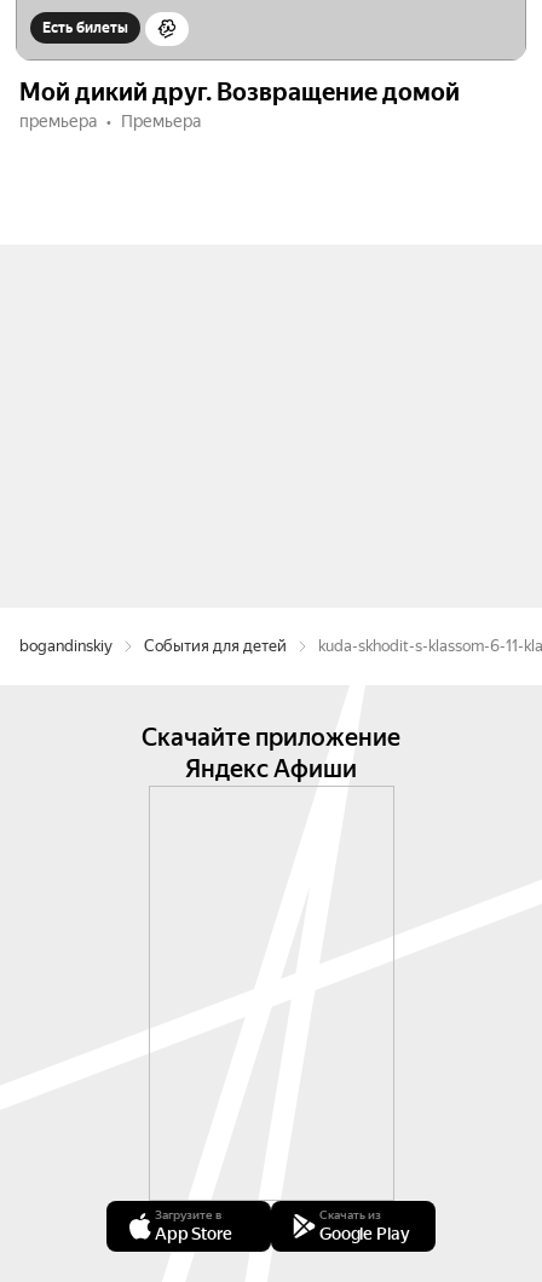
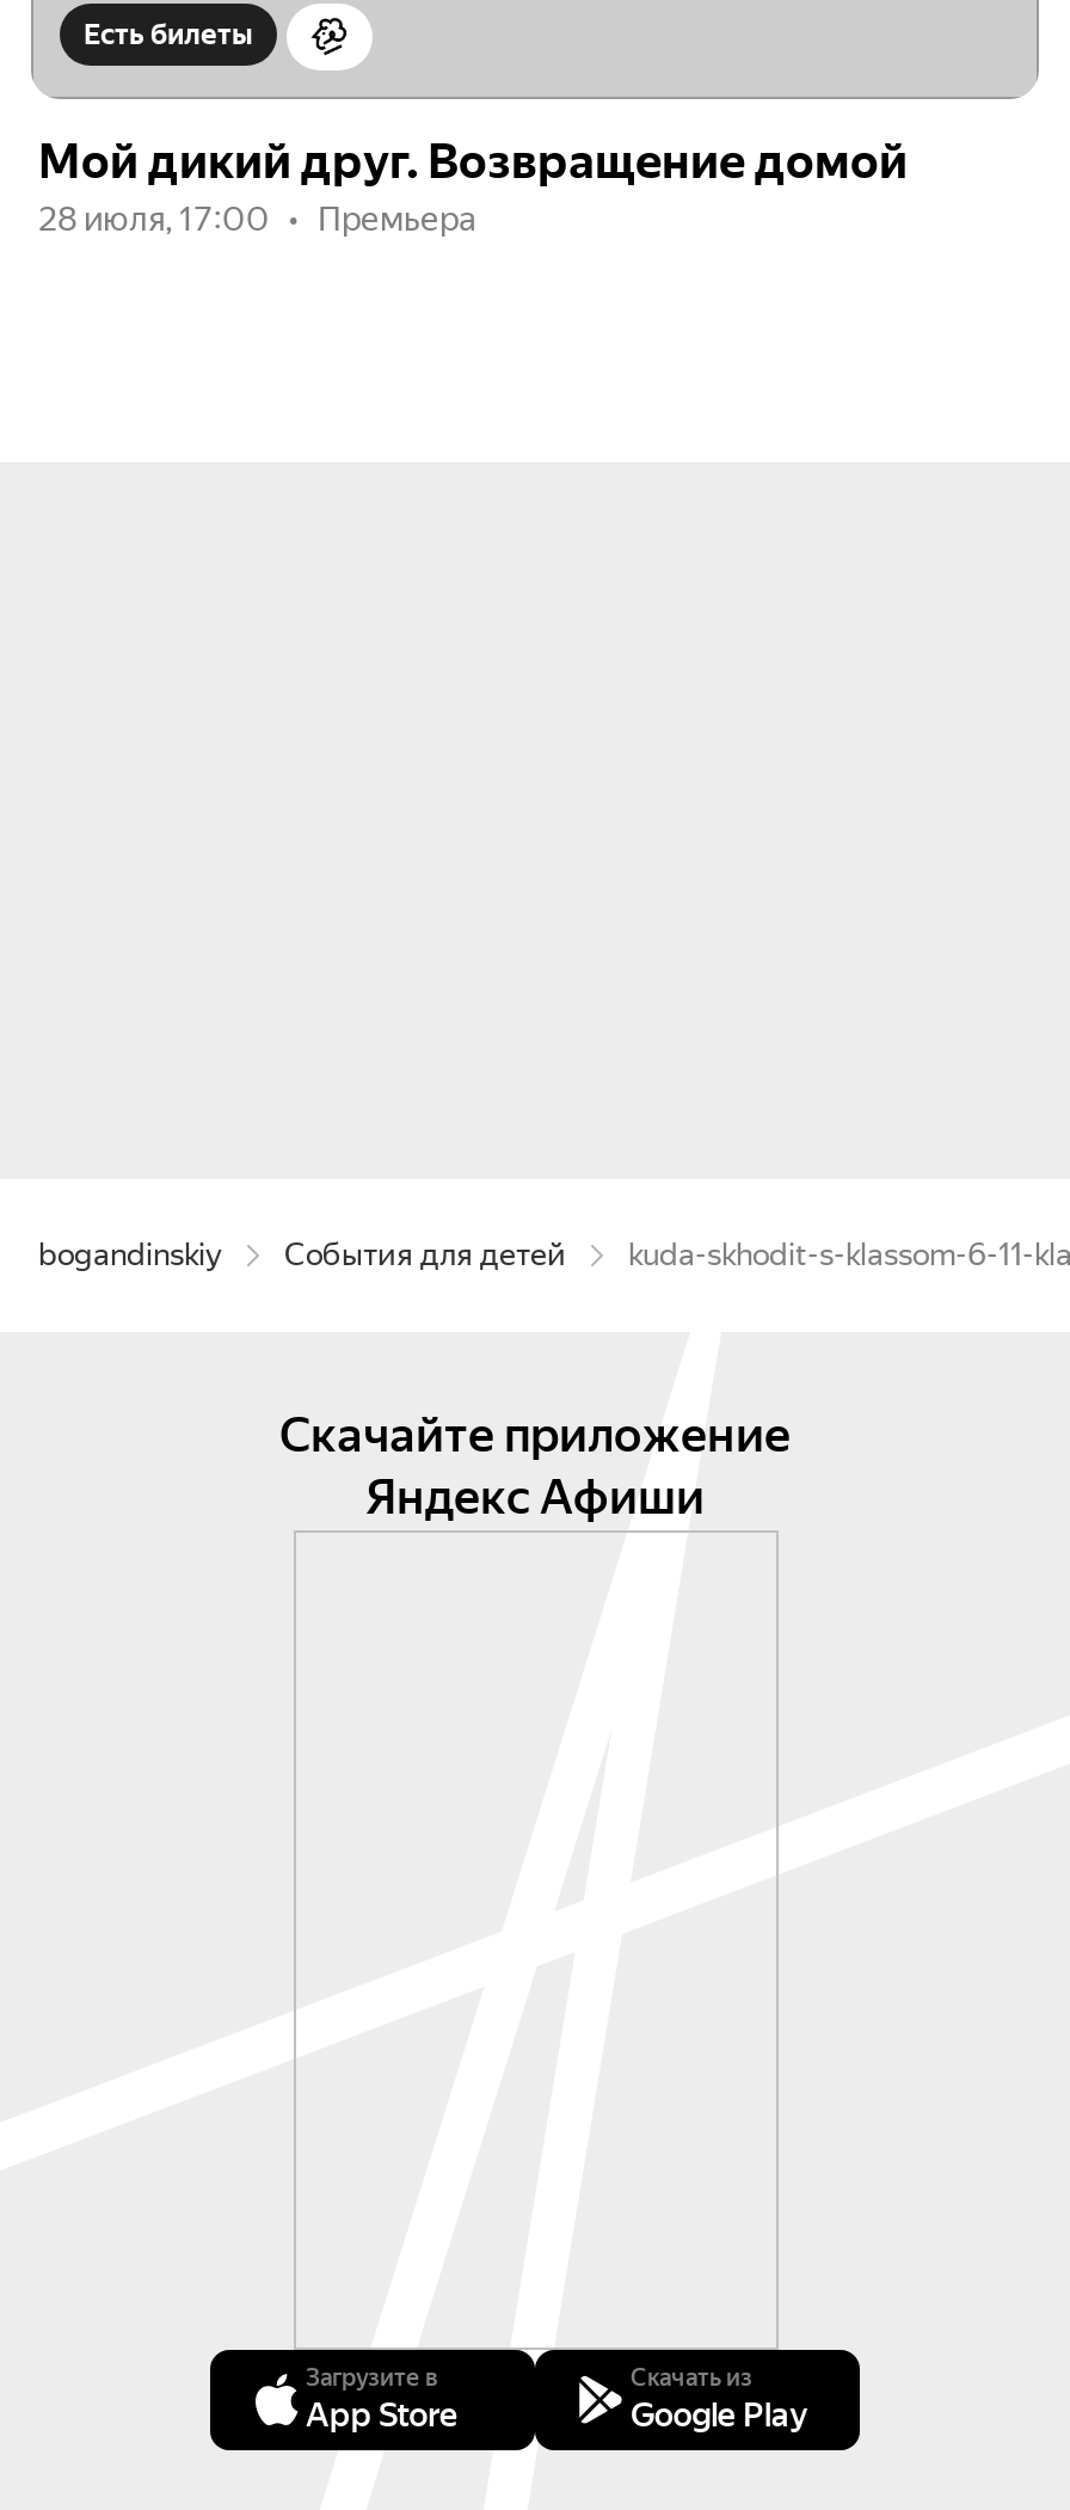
[19,111,97,131] премьера -> [38,200,270,238] 28 июля, 17:00

